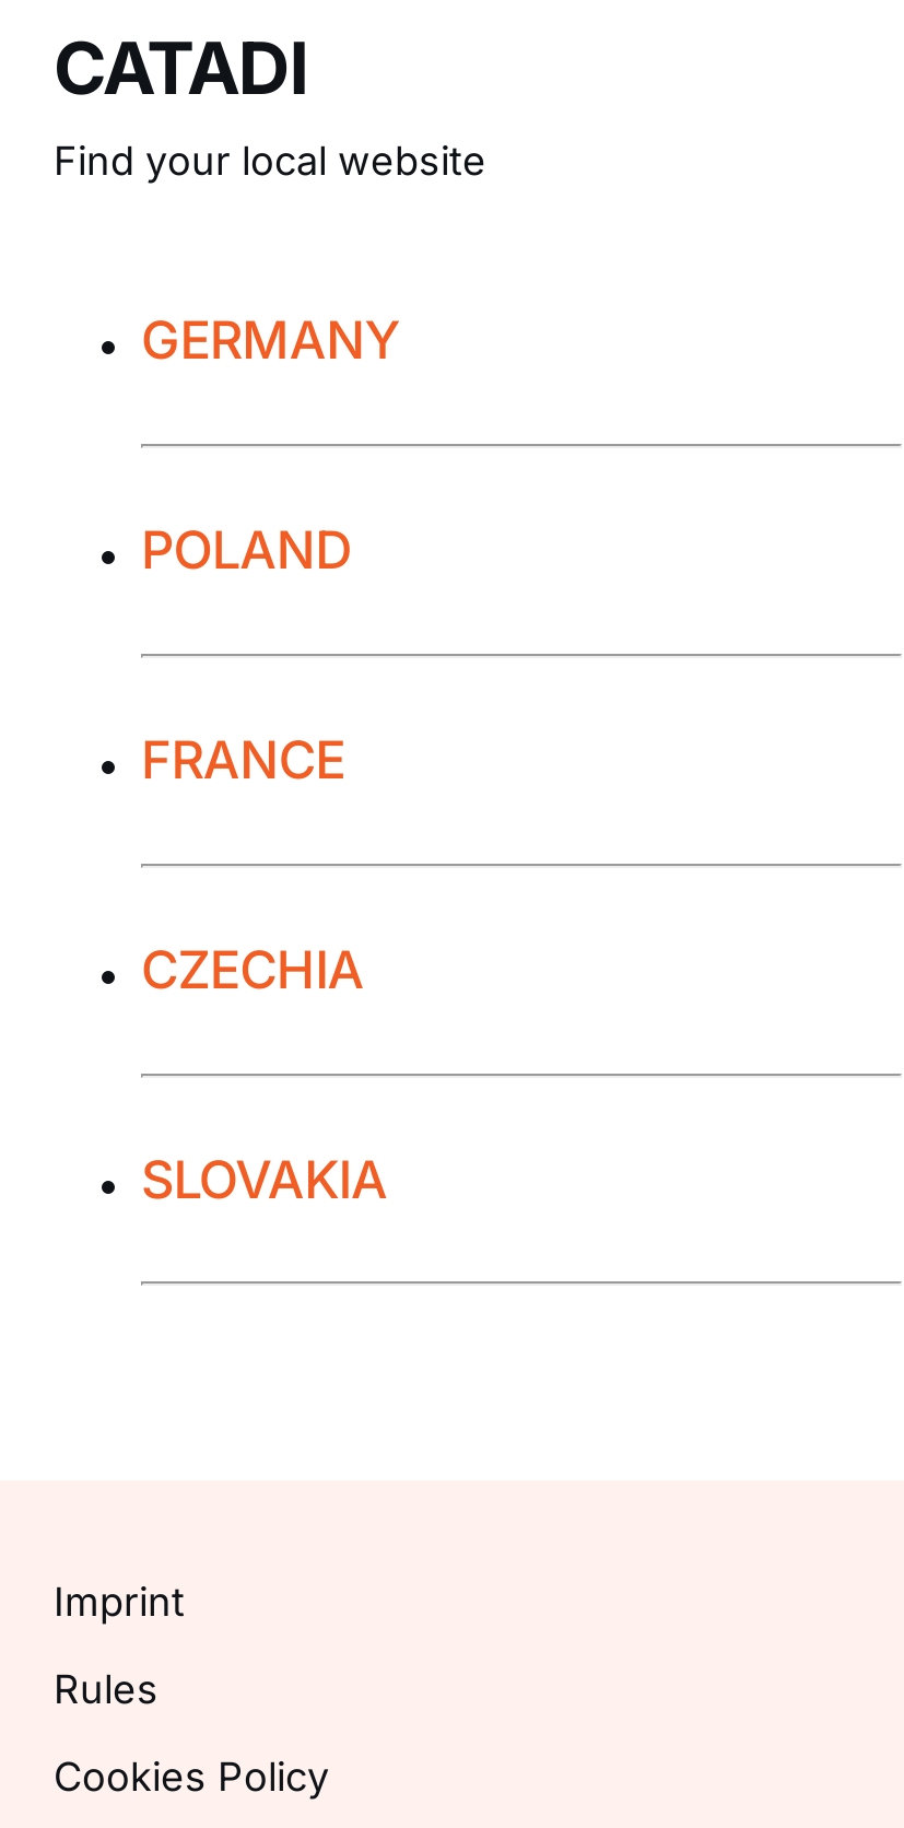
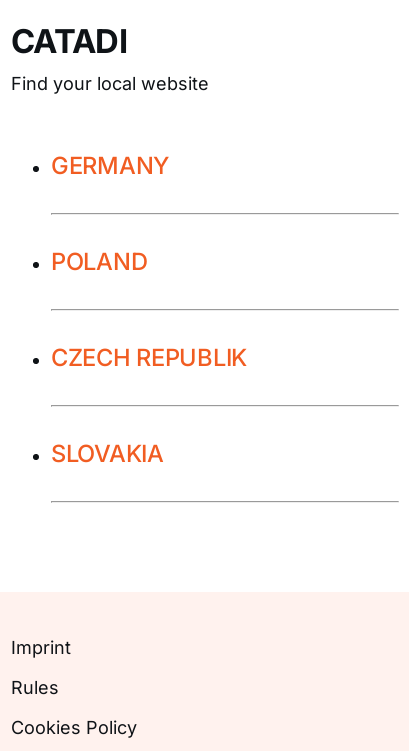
[141,728,364,1001] FRANCE | CZECHIA -> [51,343,247,372] CZECH REPUBLIK

